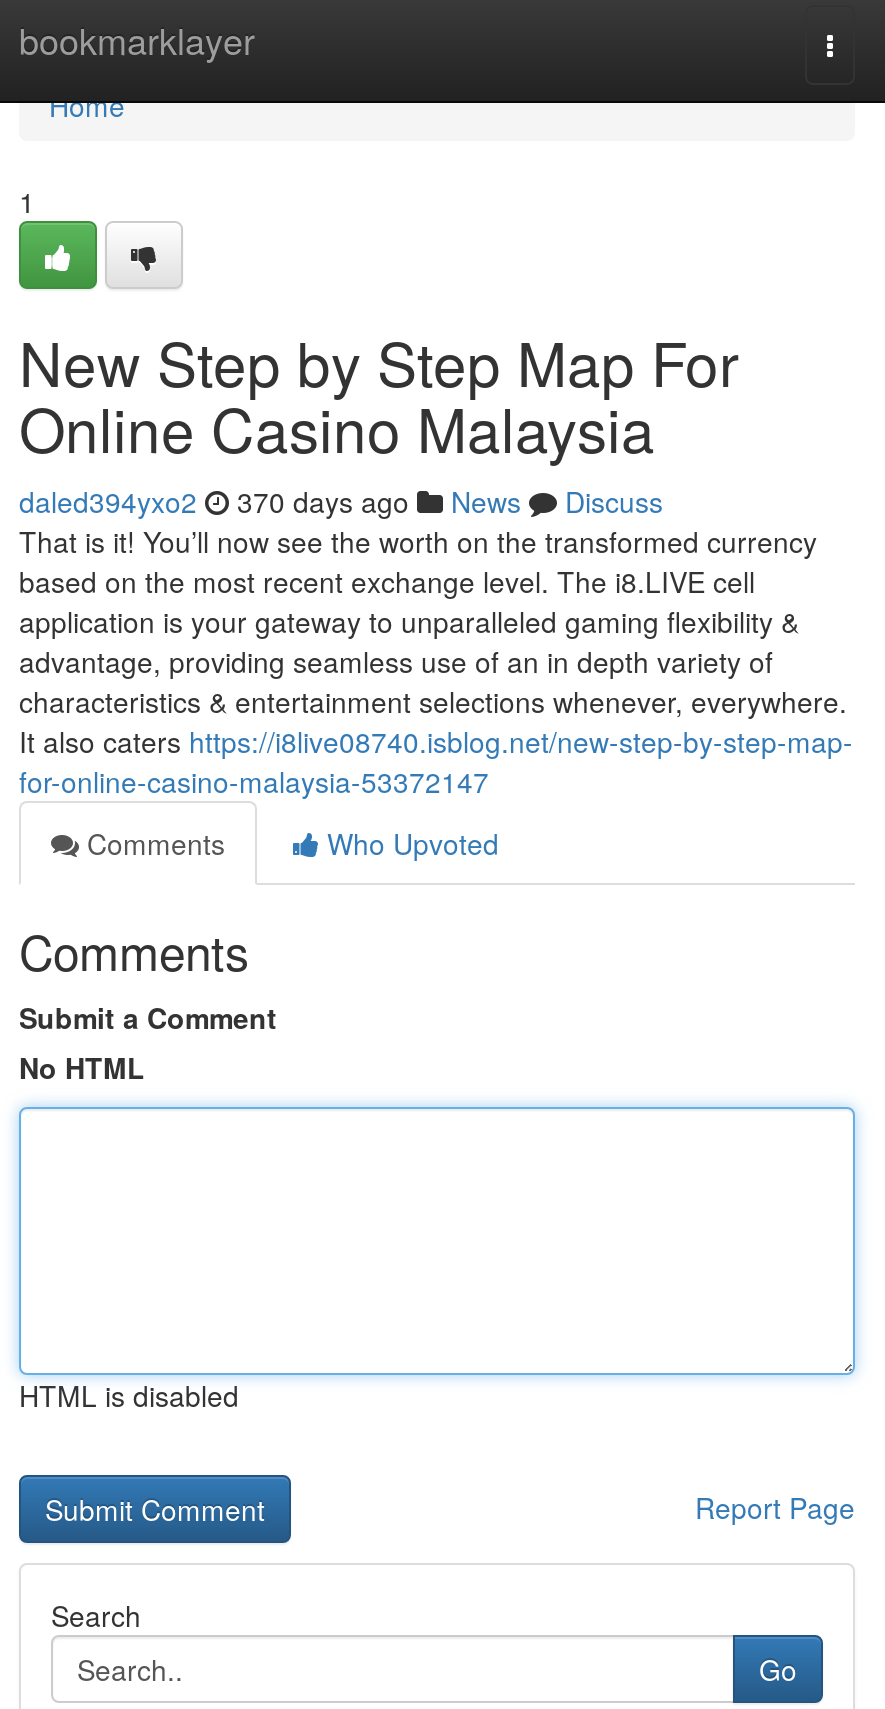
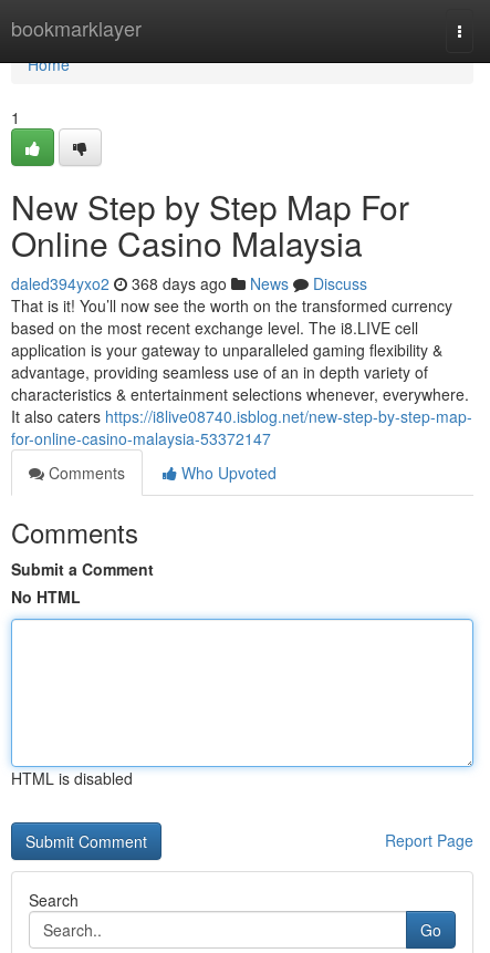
[19,481,663,521] daled394yxo2 370 days ago News Discuss -> [11,272,367,294] daled394yxo2 368 days ago News Discuss

